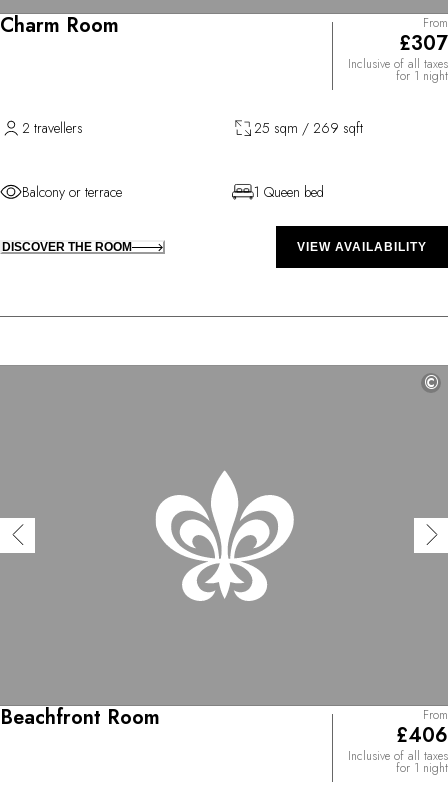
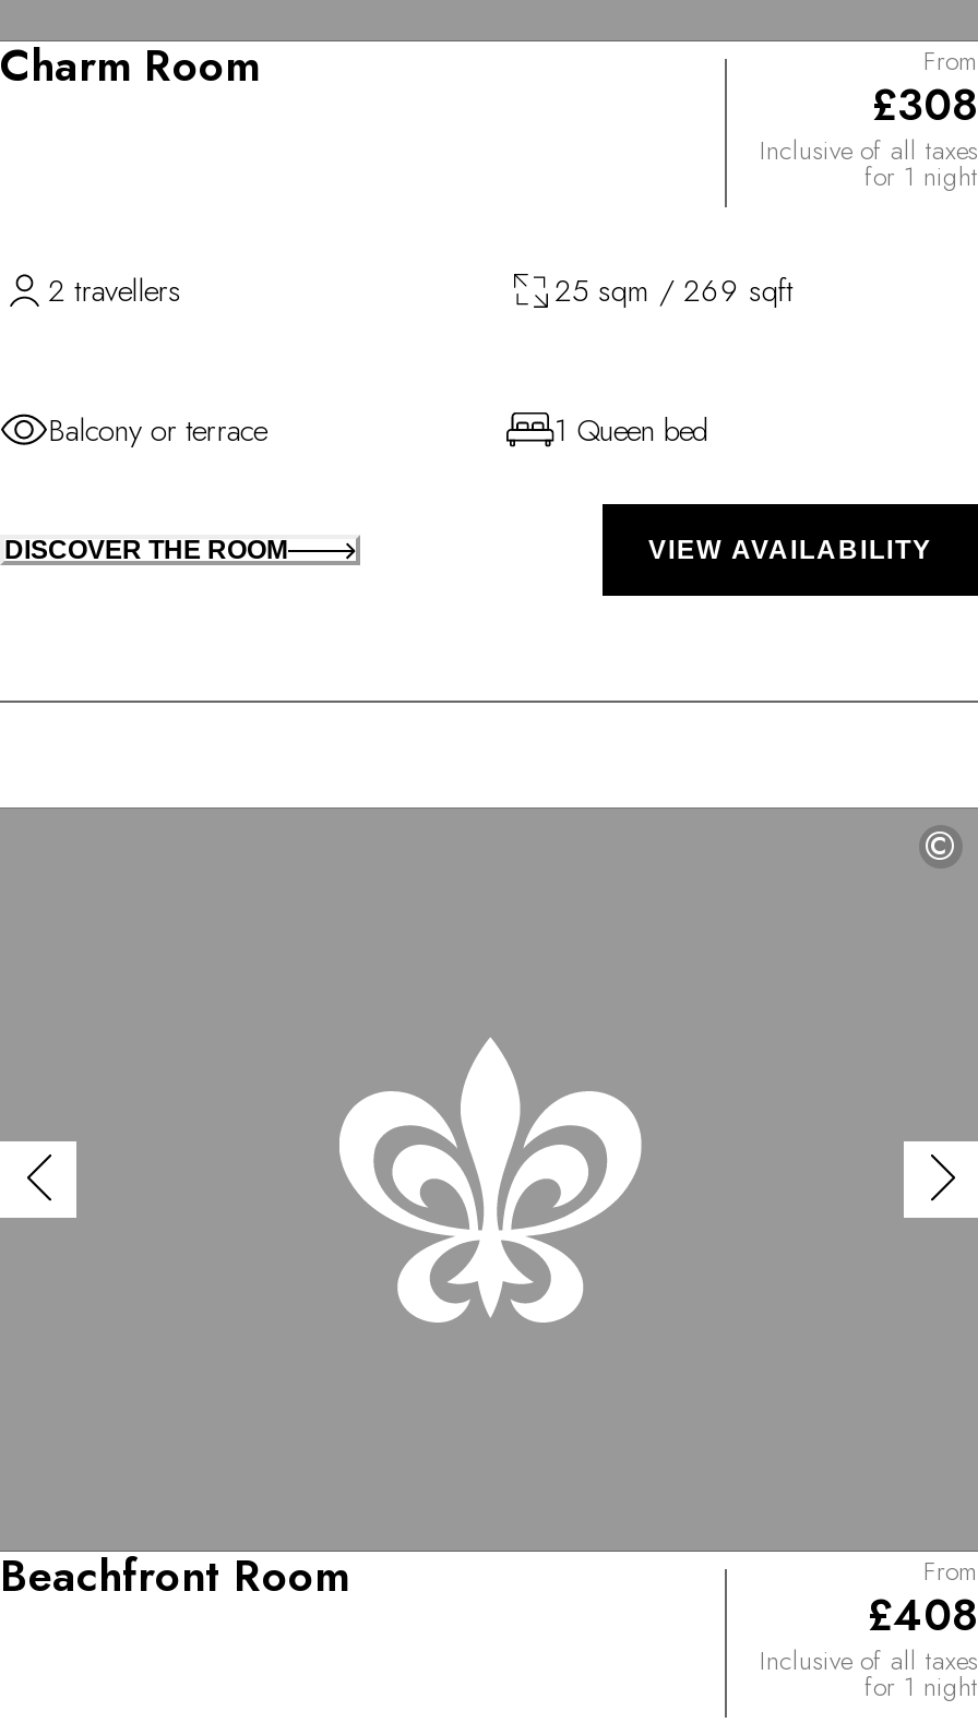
[399,29,448,58] £307 -> [871,74,978,137] £308
[396,721,448,750] £406 -> [867,1584,978,1647] £408

